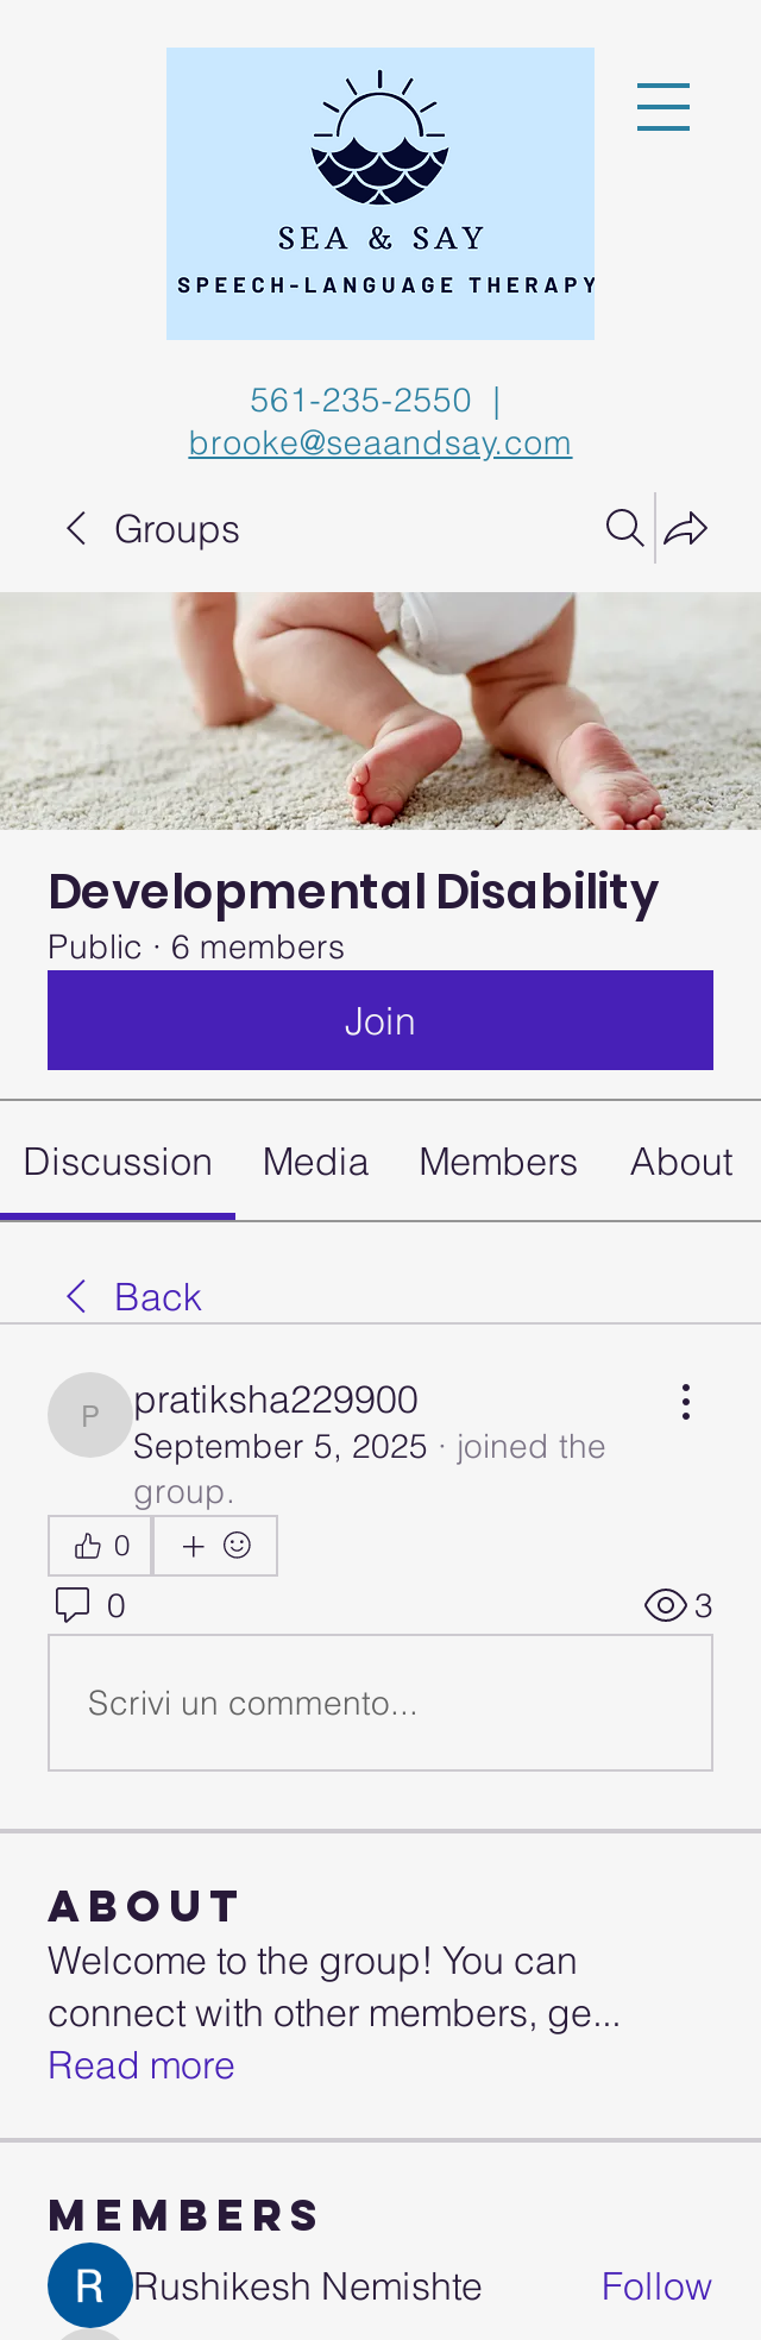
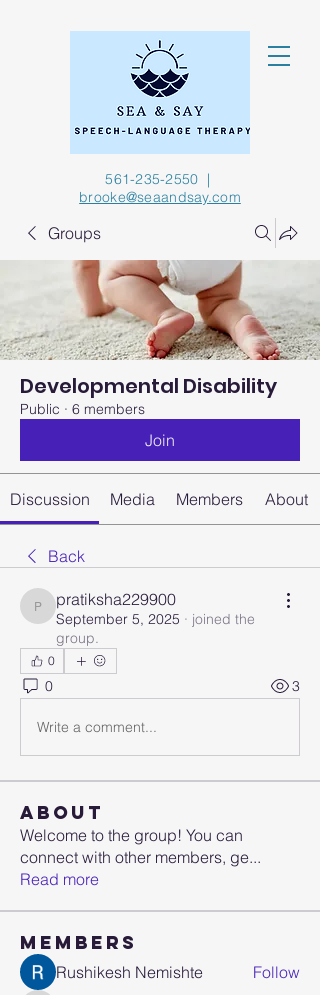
[88,1680,419,1723] Scrivi un commento... -> [37,717,157,735] Write a comment...

